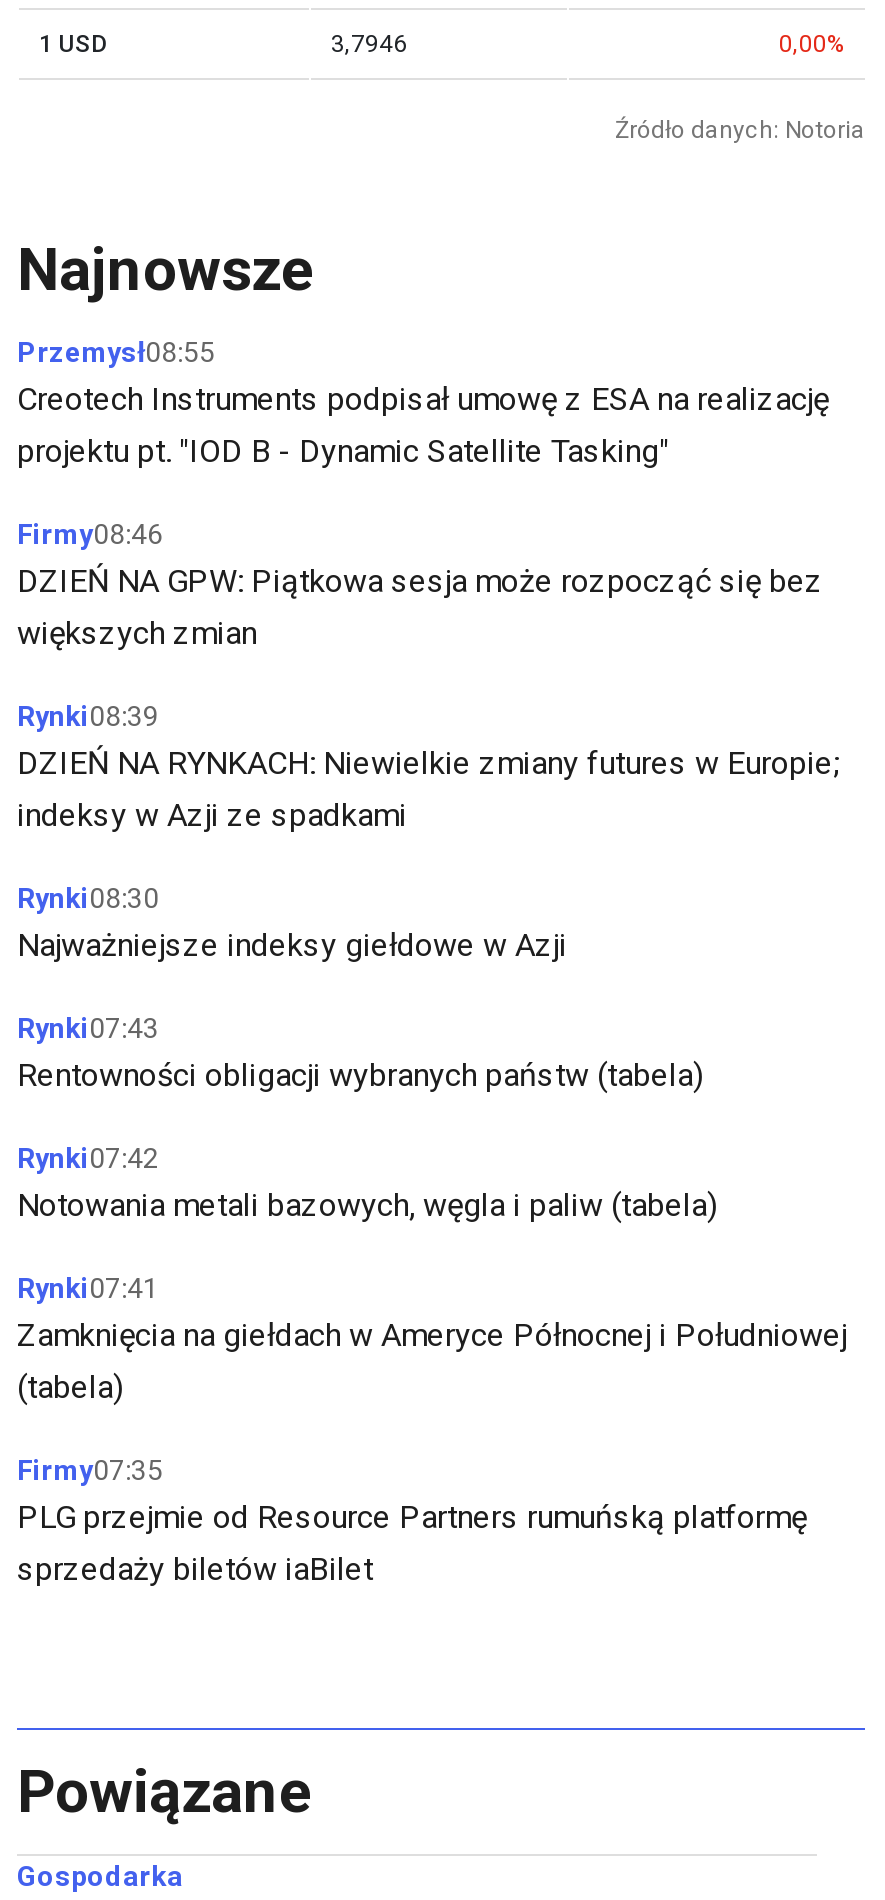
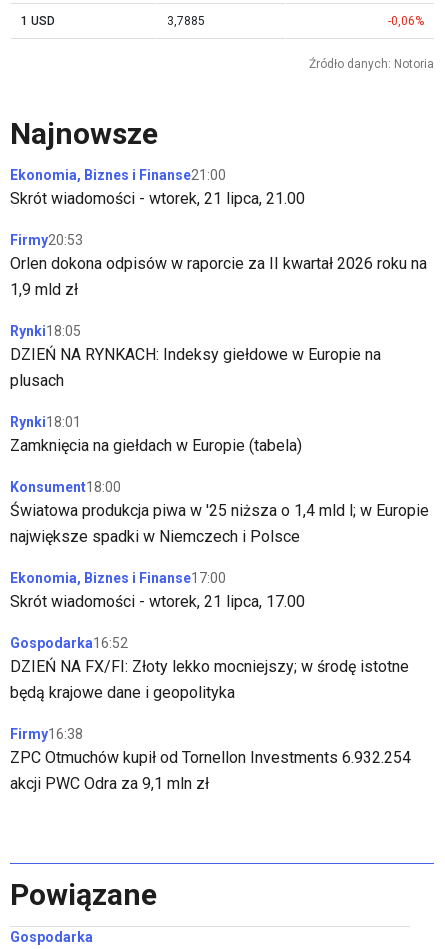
[331,30,407,58] 3,7946 -> [167,14,205,28] 3,7885
[779,30,845,58] 0,00% -> [388,14,424,28] -0,06%
[17,336,829,470] Przemysł08:55 | Creotech Instruments podpisał umowę z ESA na realizację | projektu pt. "IOD B - Dynamic Satellite Tasking" -> [10,167,305,208] Ekonomia, Biznes i Finanse21:00 | Skrót wiadomości - wtorek, 21 lipca, 21.00
[17,518,823,652] Firmy08:46 | DZIEŃ NA GPW: Piątkowa sesja może rozpocząć się bez | większych zmian -> [10,232,427,299] Firmy20:53 | Orlen dokona odpisów w raporcie za II kwartał 2026 roku na | 1,9 mld zł
[17,700,839,834] Rynki08:39 | DZIEŃ NA RYNKACH: Niewielkie zmiany futures w Europie; | indeksy w Azji ze spadkami -> [10,323,381,390] Rynki18:05 | DZIEŃ NA RYNKACH: Indeksy giełdowe w Europie na | plusach
[17,882,567,964] Rynki08:30 | Najważniejsze indeksy giełdowe w Azji -> [10,414,302,455] Rynki18:01 | Zamknięcia na giełdach w Europie (tabela)
[17,1012,703,1094] Rynki07:43 | Rentowności obligacji wybranych państw (tabela) -> [10,479,429,546] Konsument18:00 | Światowa produkcja piwa w '25 niższa o 1,4 mld l; w Europie | największe spadki w Niemczech i Polsce
[17,1142,717,1224] Rynki07:42 | Notowania metali bazowych, węgla i paliw (tabela) -> [10,570,305,611] Ekonomia, Biznes i Finanse17:00 | Skrót wiadomości - wtorek, 21 lipca, 17.00
[17,1272,847,1406] Rynki07:41 | Zamknięcia na giełdach w Ameryce Północnej i Południowej | (tabela) -> [10,635,409,702] Gospodarka16:52 | DZIEŃ NA FX/FI: Złoty lekko mocniejszy; w środę istotne | będą krajowe dane i geopolityka
[17,1454,807,1588] Firmy07:35 | PLG przejmie od Resource Partners rumuńską platformę | sprzedaży biletów iaBilet -> [10,726,411,793] Firmy16:38 | ZPC Otmuchów kupił od Tornellon Investments 6.932.254 | akcji PWC Odra za 9,1 mln zł

